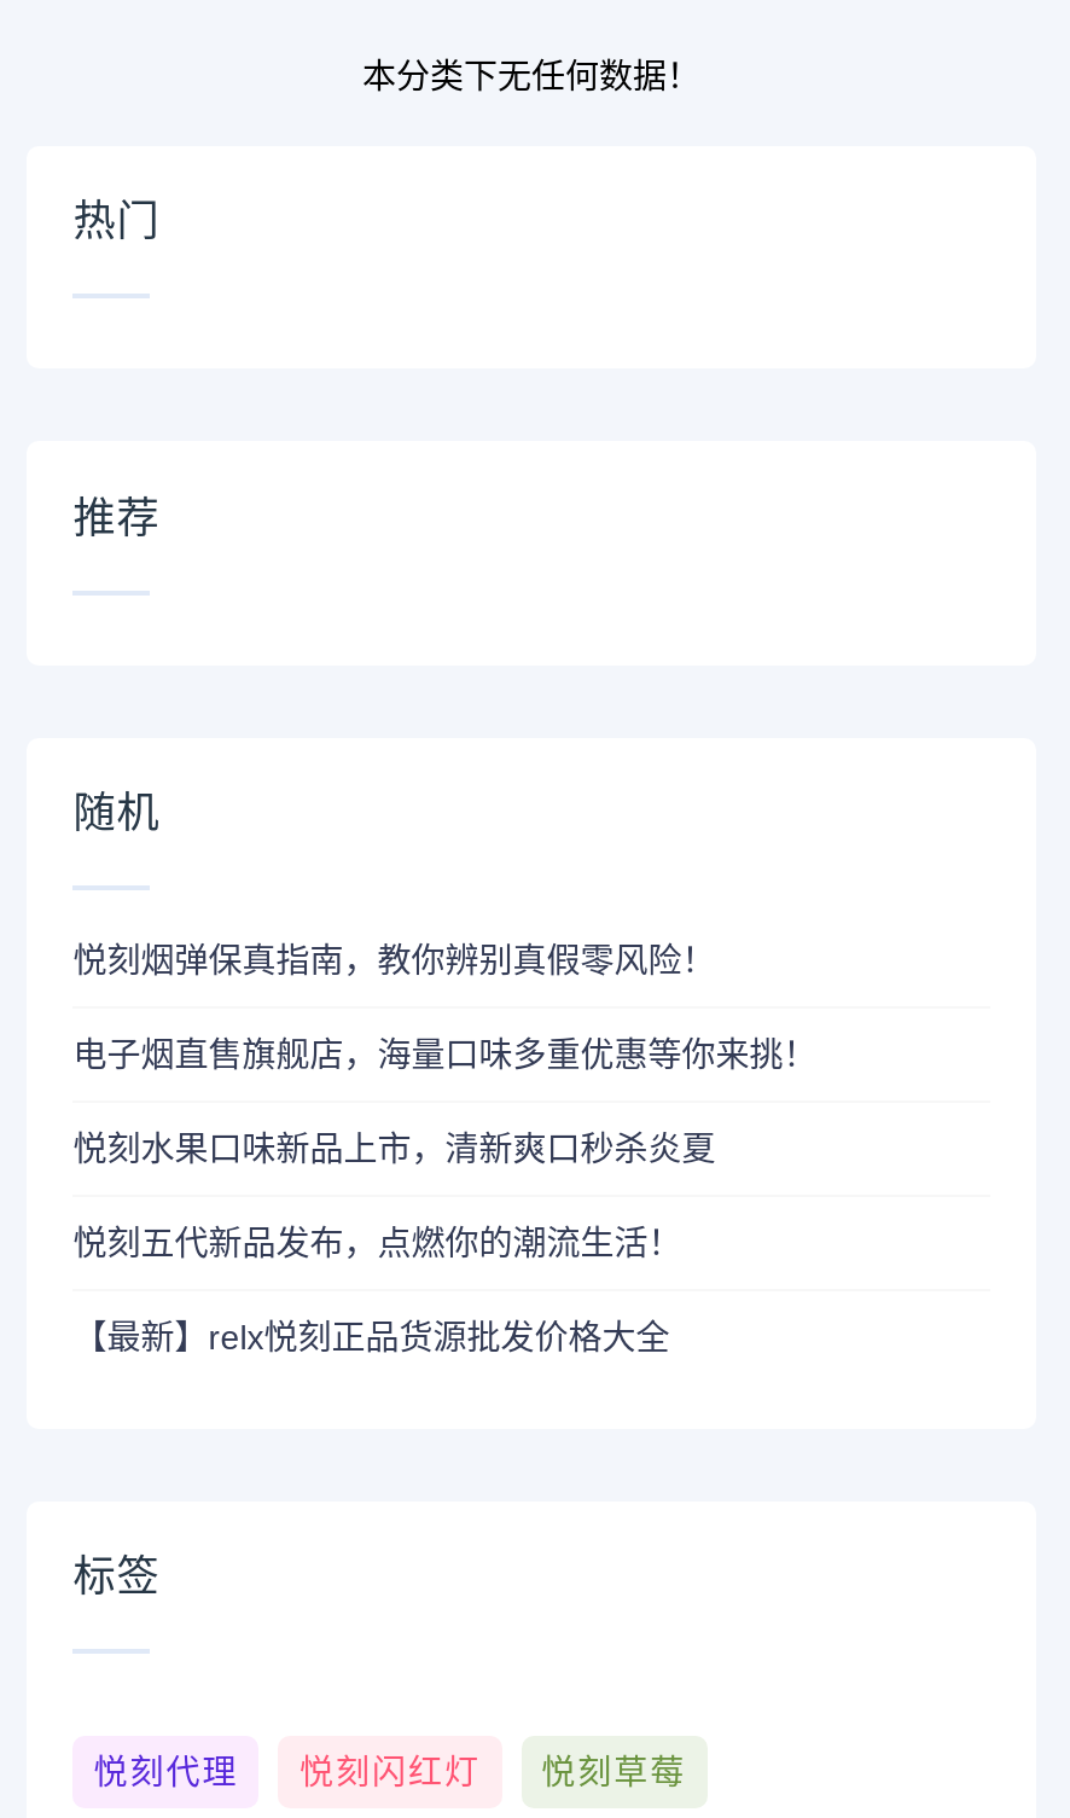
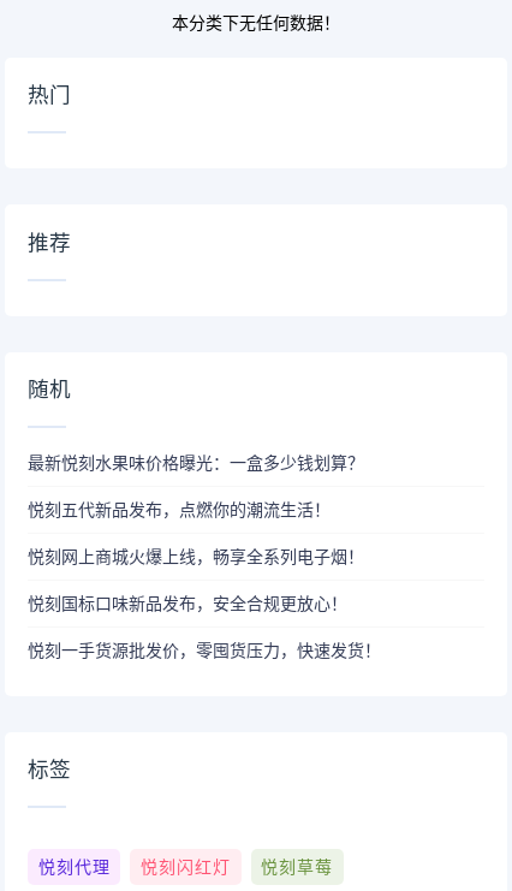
[73,941,817,1168] 悦刻烟弹保真指南，教你辨别真假零风险！ | 电子烟直售旗舰店，海量口味多重优惠等你来挑！ | 悦刻水果口味新品上市，清新爽口秒杀炎夏 -> [28,453,364,472] 最新悦刻水果味价格曝光：一盒多少钱划算？
moved [73,1223,682,1262] -> [28,500,331,519]: 悦刻五代新品发布，点燃你的潮流生活！
[73,1318,670,1356] 【最新】relx悦刻正品货源批发价格大全 -> [28,547,381,660] 悦刻网上商城火爆上线，畅享全系列电子烟！ | 悦刻国标口味新品发布，安全合规更放心！ | 悦刻一手货源批发价，零囤货压力，快速发货！

